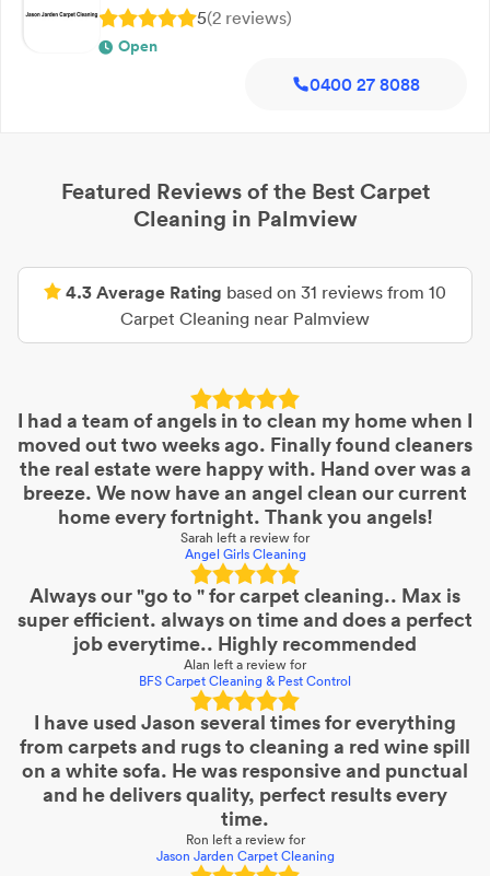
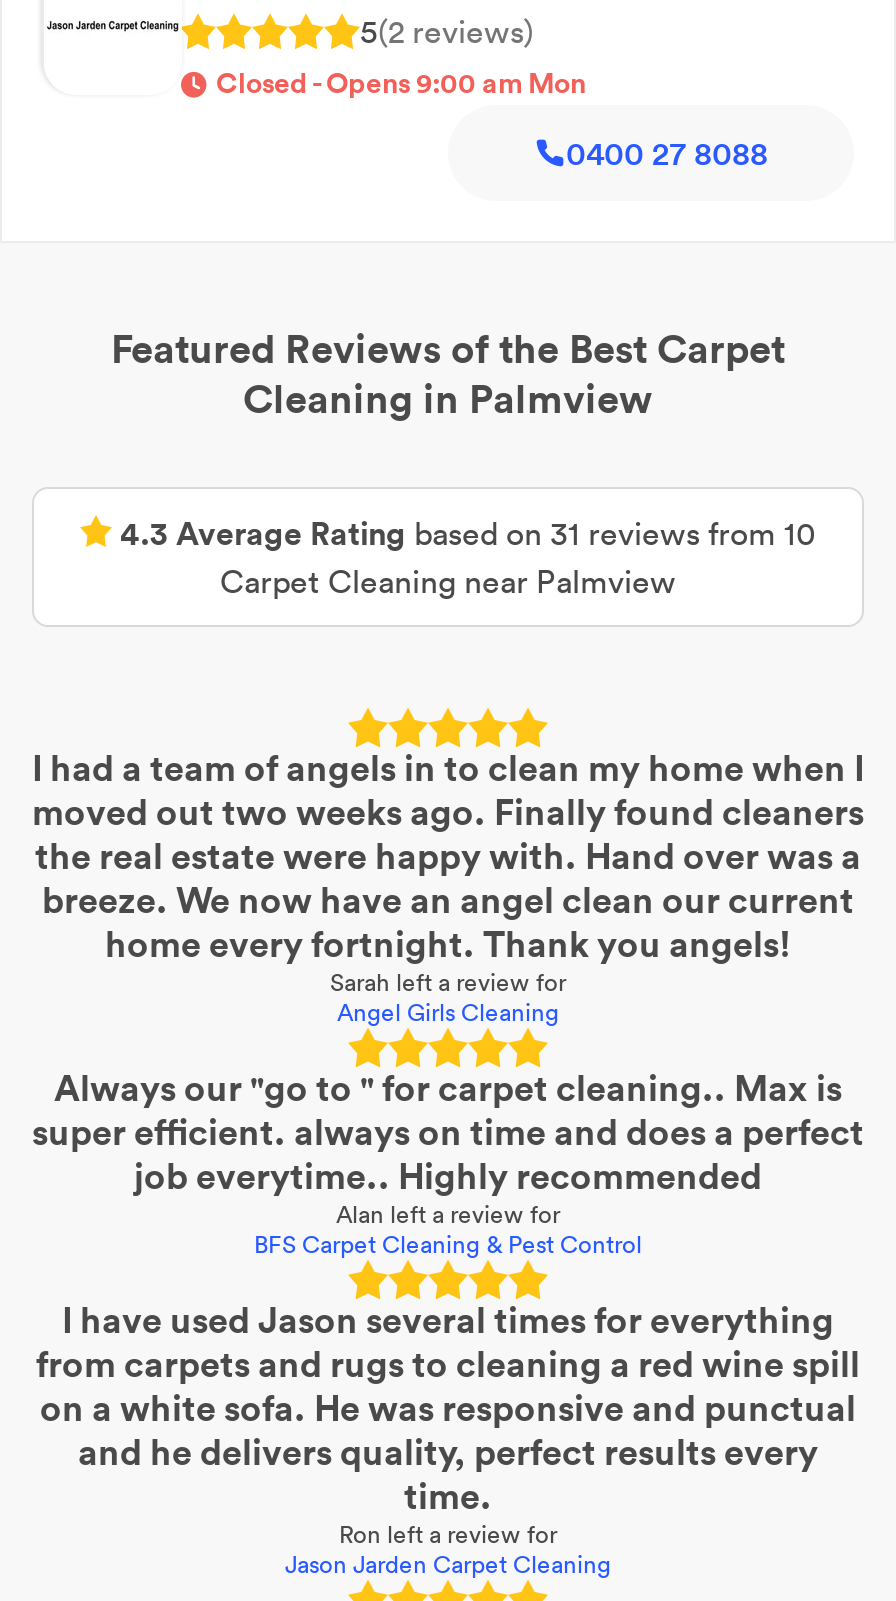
[118,36,157,56] Open -> [216,65,586,101] Closed - Opens 9:00 am Mon

